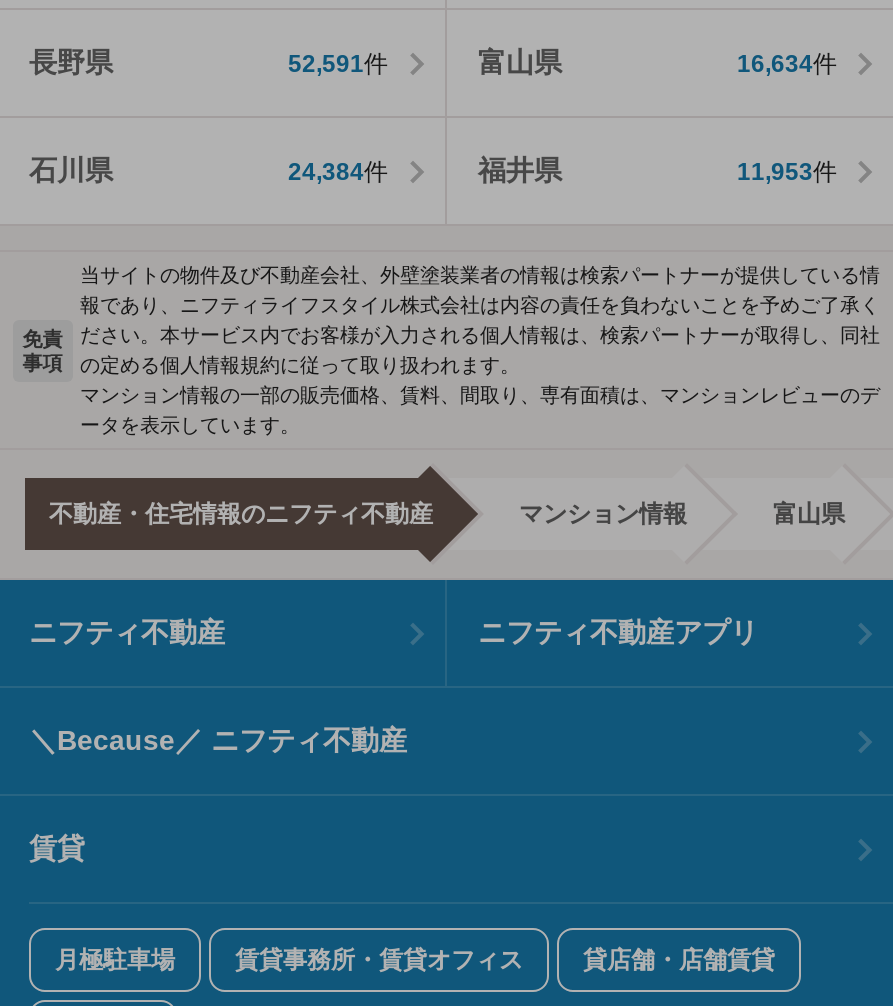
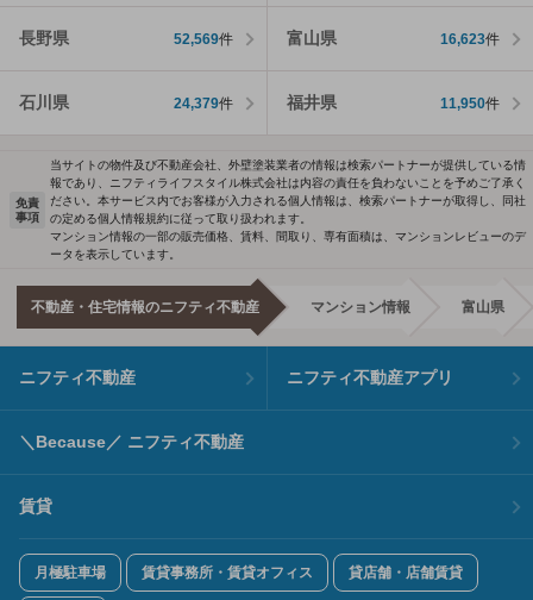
[288,50,388,78] 52,591件 -> [173,31,233,47] 52,569件
[737,50,837,78] 16,634件 -> [440,31,500,47] 16,623件
[288,158,388,186] 24,384件 -> [173,95,233,112] 24,379件
[737,158,837,186] 11,953件 -> [440,95,500,112] 11,950件

